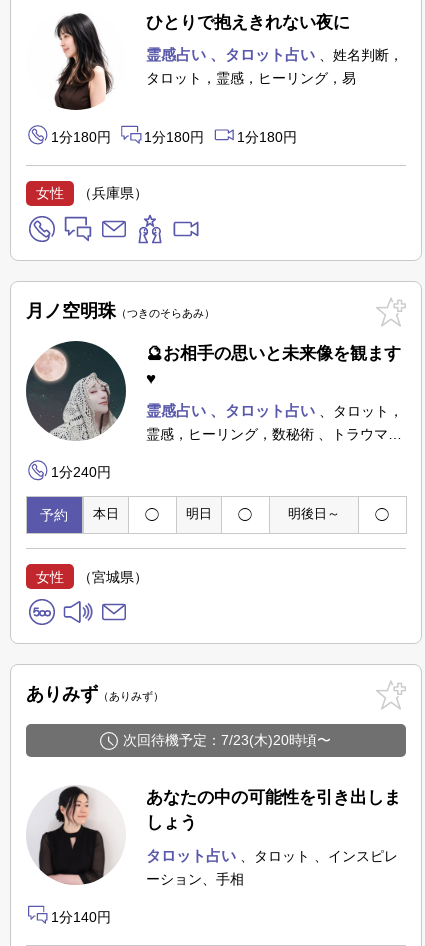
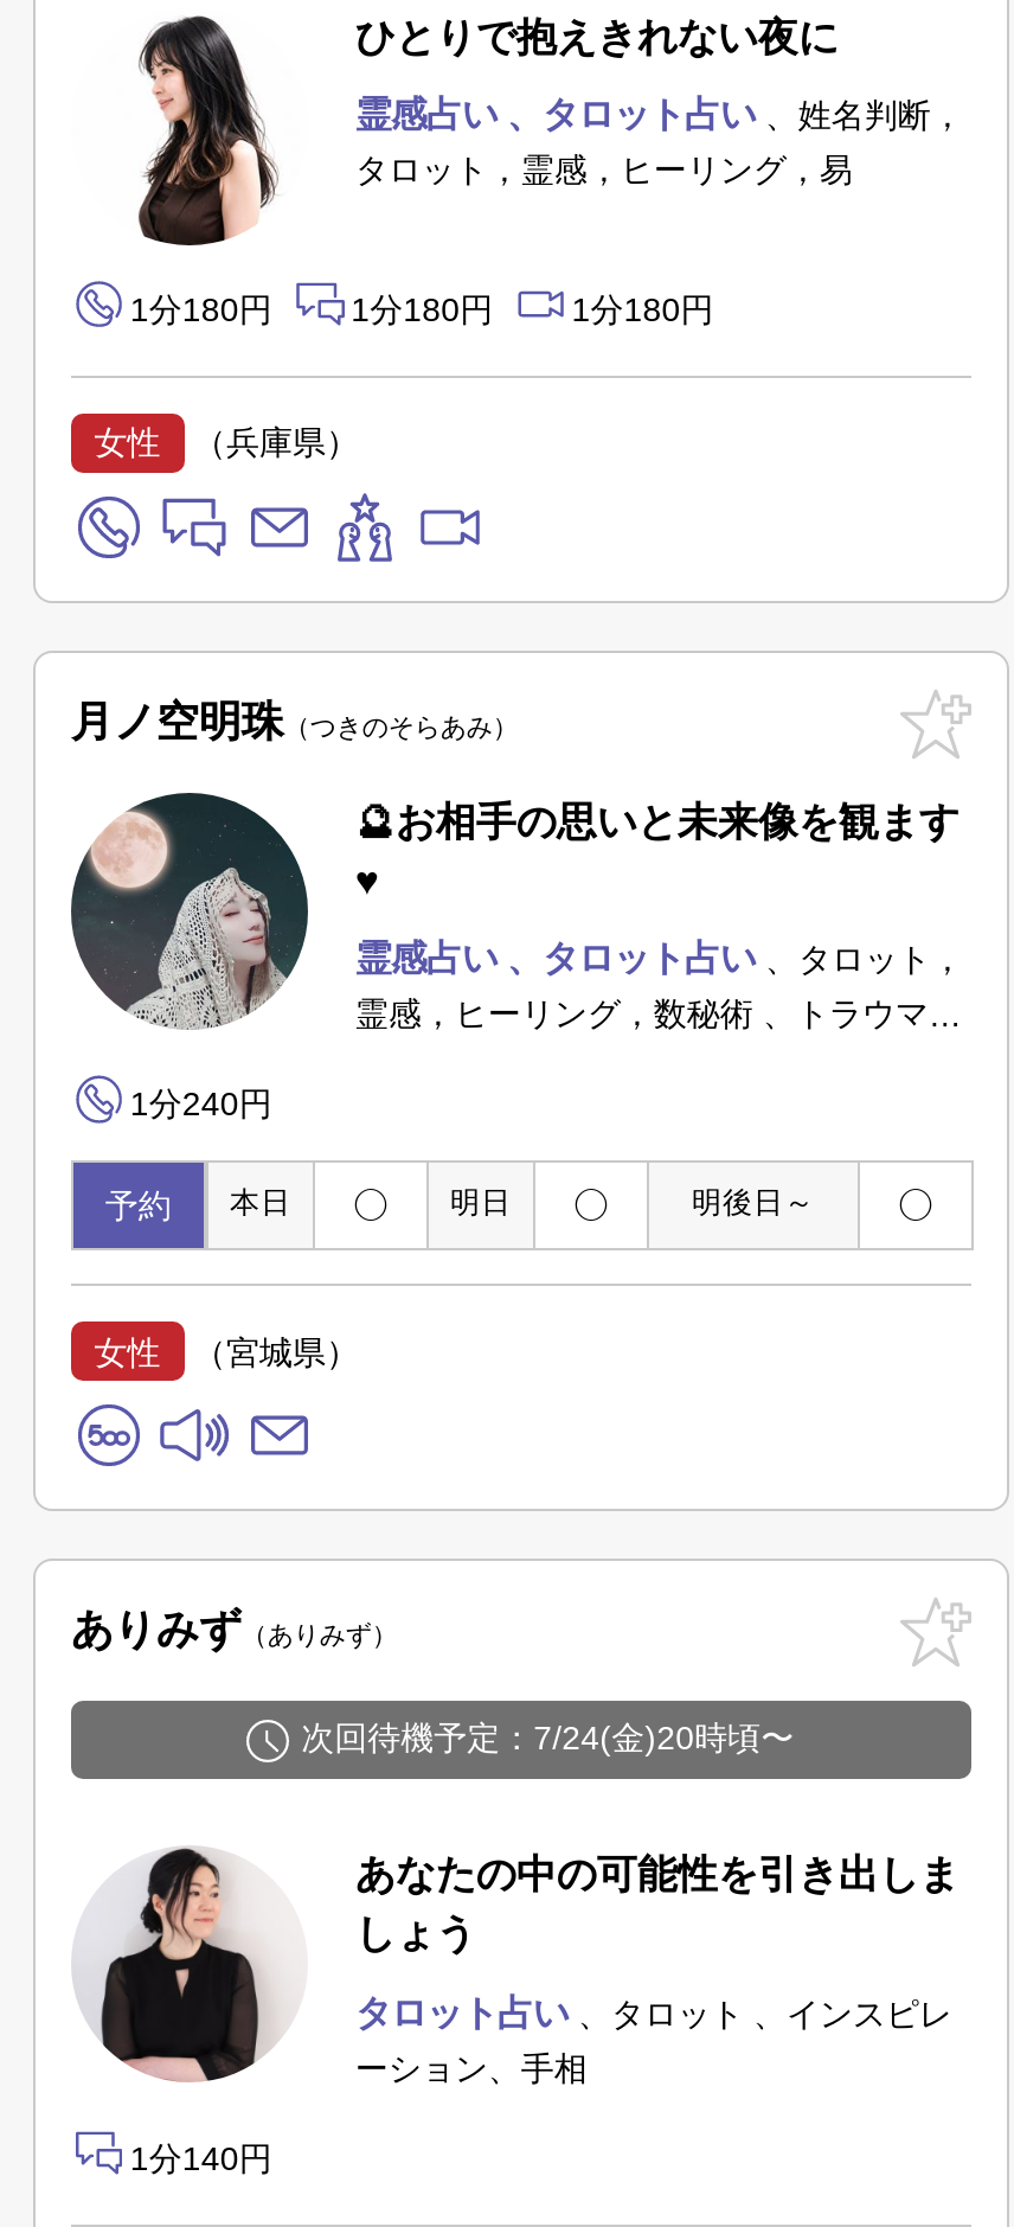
[123,732,331,748] 次回待機予定：7/23(木)20時頃〜 -> [301,1719,794,1757] 次回待機予定：7/24(金)20時頃〜

